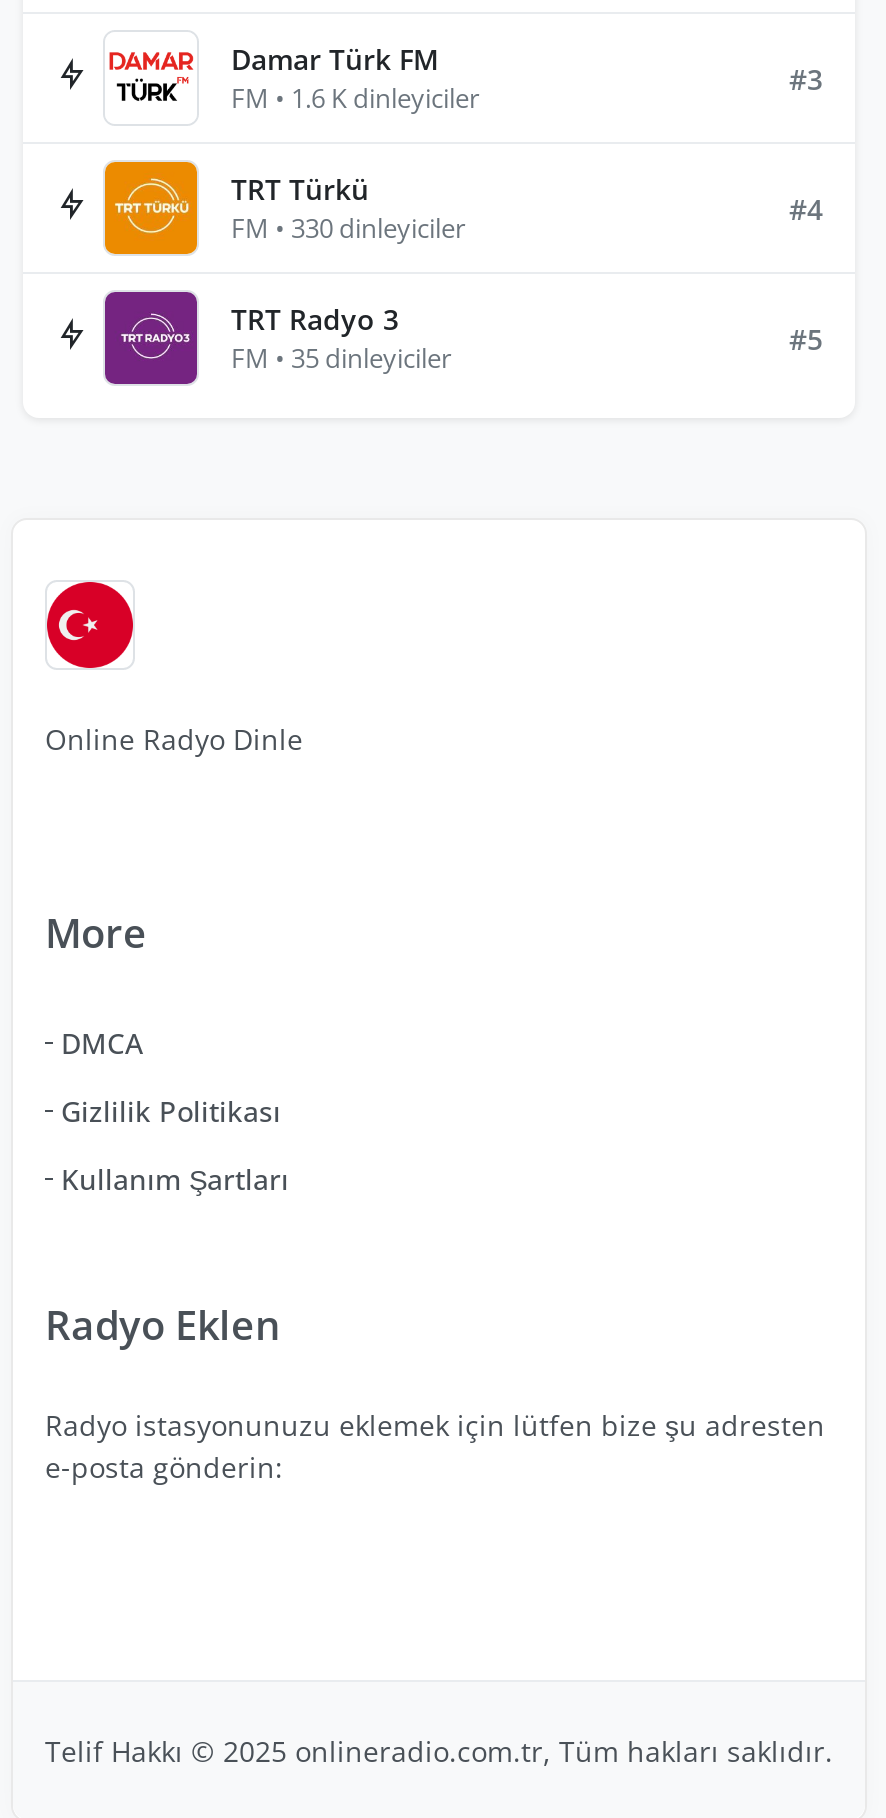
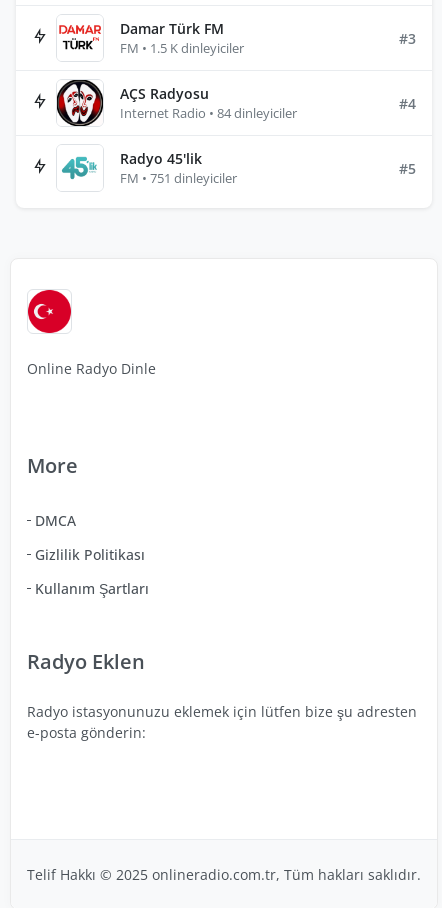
[231,80,479,116] FM • 1.6 K dinleyiciler -> [120,39,244,57] FM • 1.5 K dinleyiciler
[103,160,465,256] [image] | TRT Türkü | FM • 330 dinleyiciler -> [56,79,297,127] [image] | AÇS Radyosu | Internet Radio • 84 dinleyiciler
[103,290,451,386] [image] | TRT Radyo 3 | FM • 35 dinleyiciler -> [57,145,237,191] [image] | Radyo 45'lik | FM • 751 dinleyiciler

